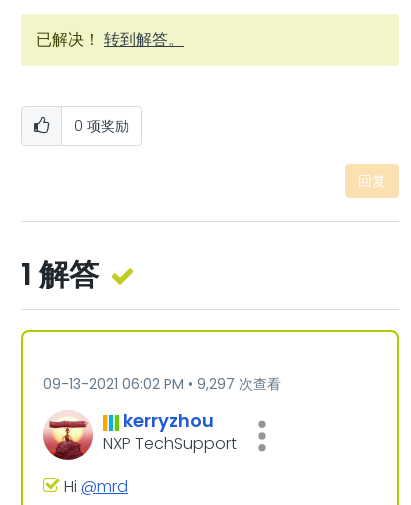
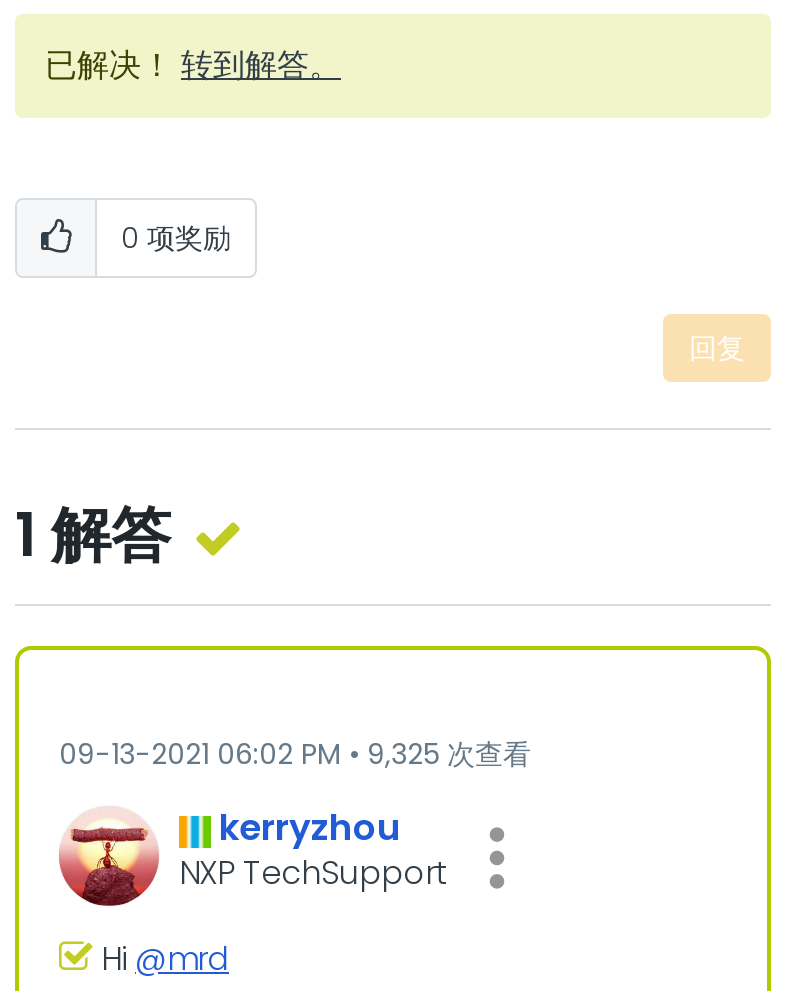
[43,374,281,394] 09-13-2021 06:02 PM 9,297 次查看 -> [59,734,531,774] 09-13-2021 06:02 PM 9,325 次查看

